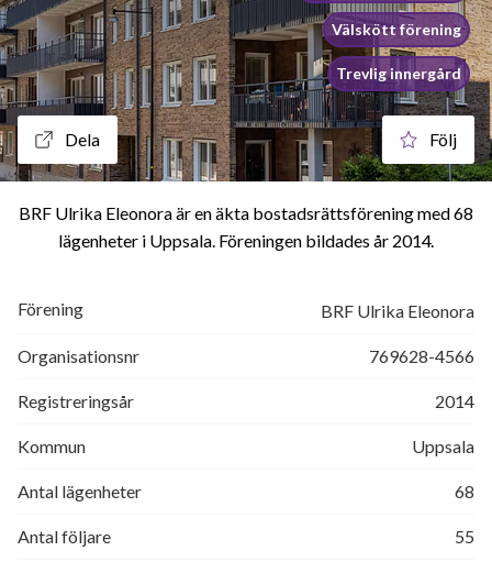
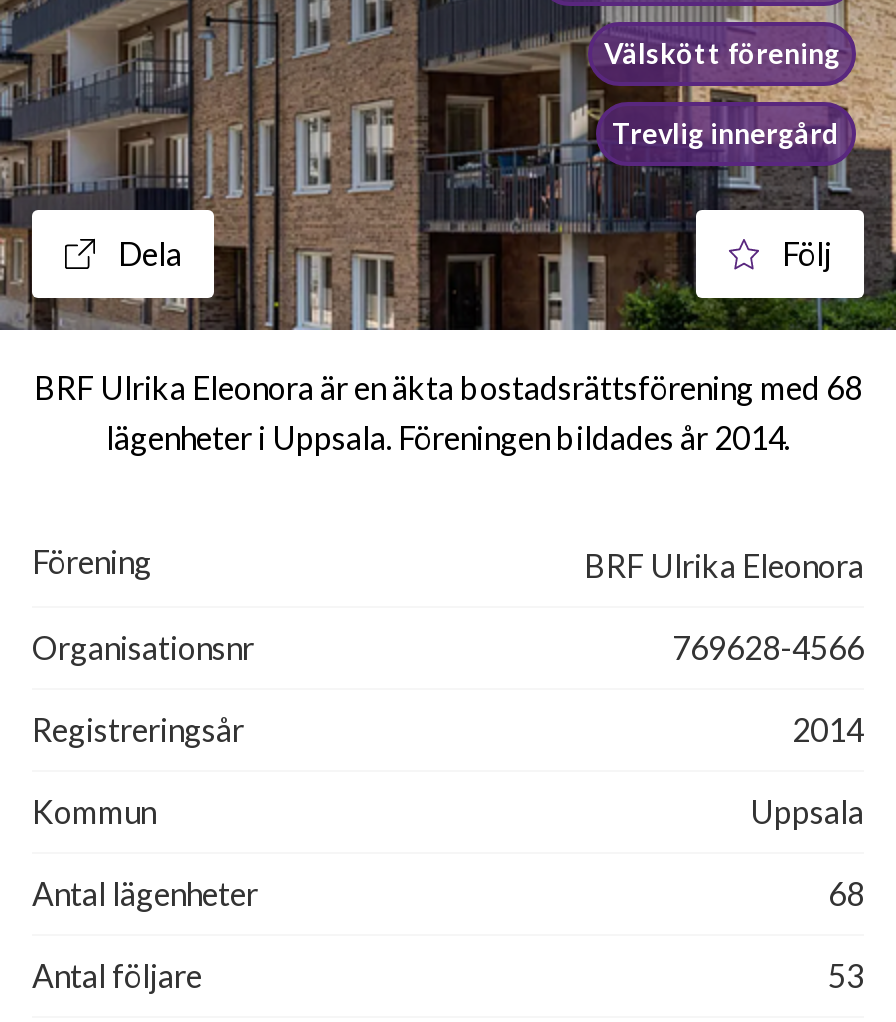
[455,526,474,547] 55 -> [828,956,864,994] 53

